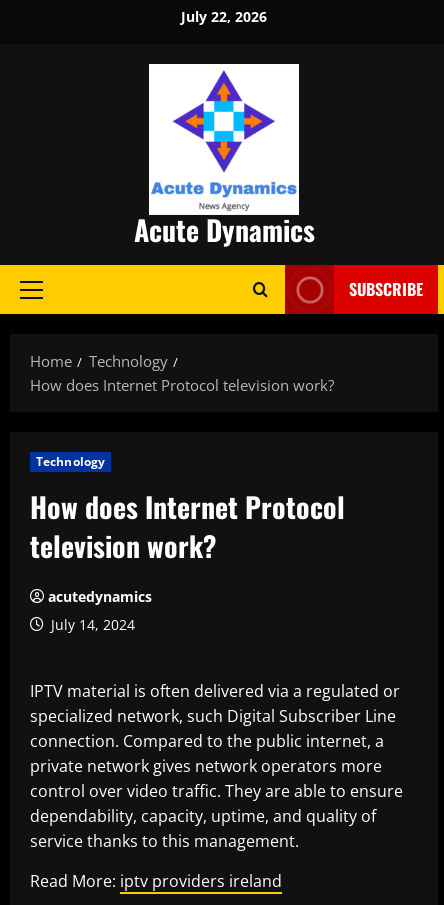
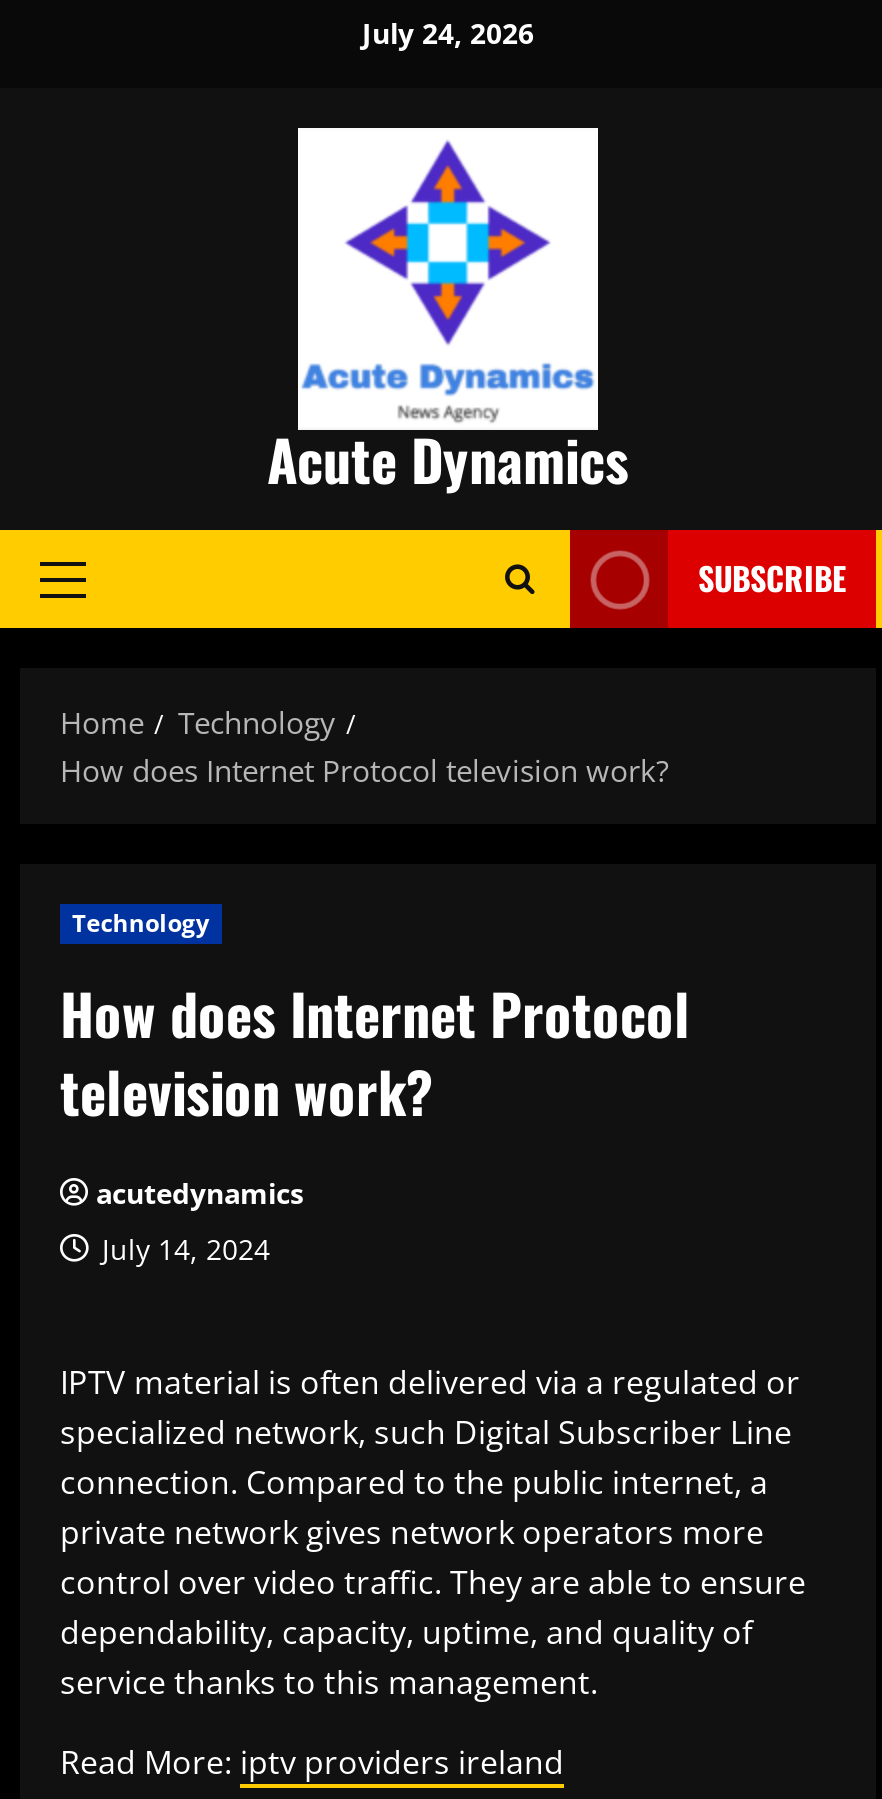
[181,7,267,26] July 22, 2026 -> [362,14,534,52] July 24, 2026

